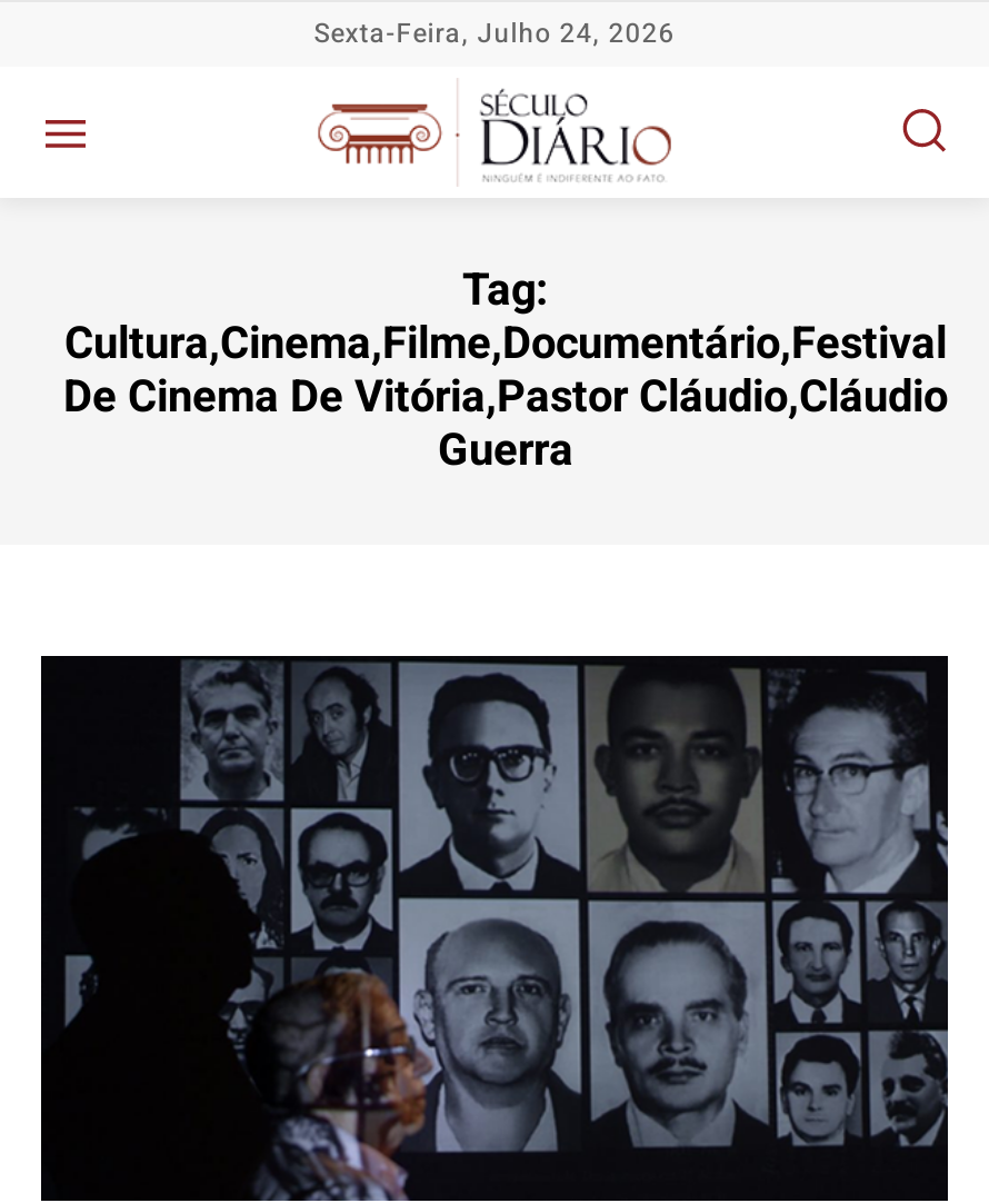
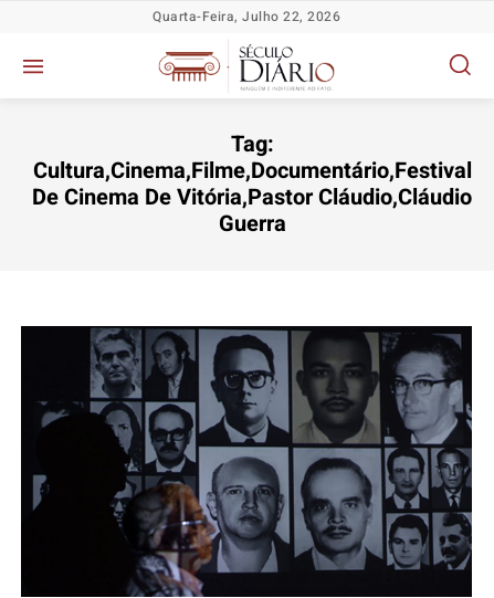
[314,13,675,53] Sexta-Feira, Julho 24, 2026 -> [153,7,340,27] Quarta-Feira, Julho 22, 2026

